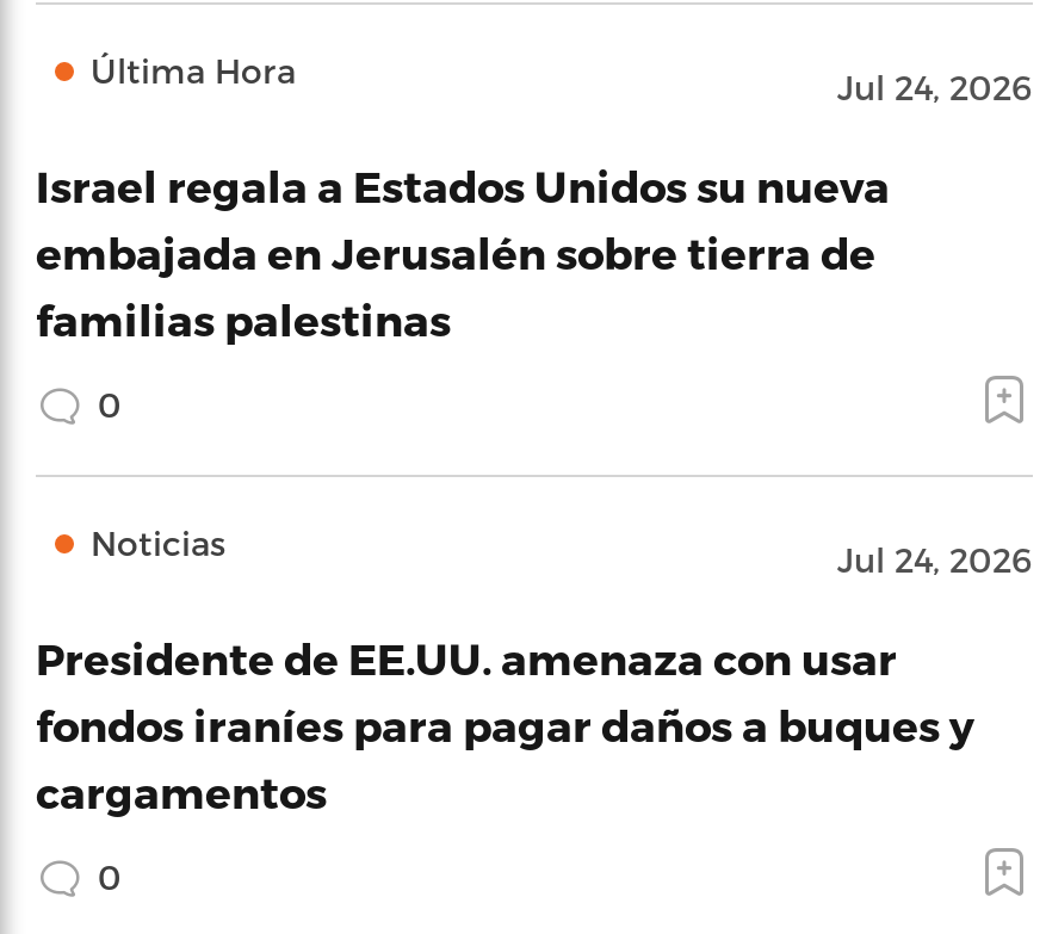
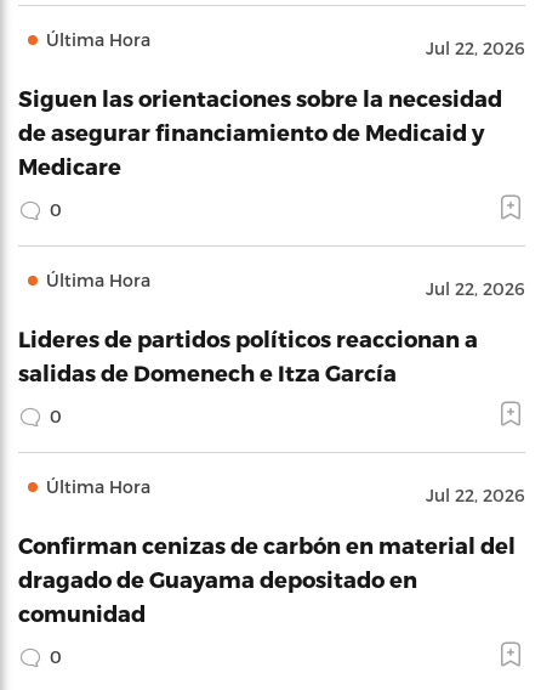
[837,67,1033,107] Jul 24, 2026 -> [426,38,525,58] Jul 22, 2026
[36,160,890,344] Israel regala a Estados Unidos su nueva | embajada en Jerusalén sobre tierra de | familias palestinas -> [18,85,502,179] Siguen las orientaciones sobre la necesidad | de asegurar financiamiento de Medicaid y | Medicare
[36,522,1033,816] Noticias | Jul 24, 2026 | Presidente de EE.UU. amenaza con usar | fondos iraníes para pagar daños a buques y | cargamentos -> [18,270,525,626] Última Hora | Jul 22, 2026 | Lideres de partidos políticos reaccionan a | salidas de Domenech e Itza García | 0 | Última Hora | Jul 22, 2026 | Confirman cenizas de carbón en material del | dragado de Guayama depositado en | comunidad

